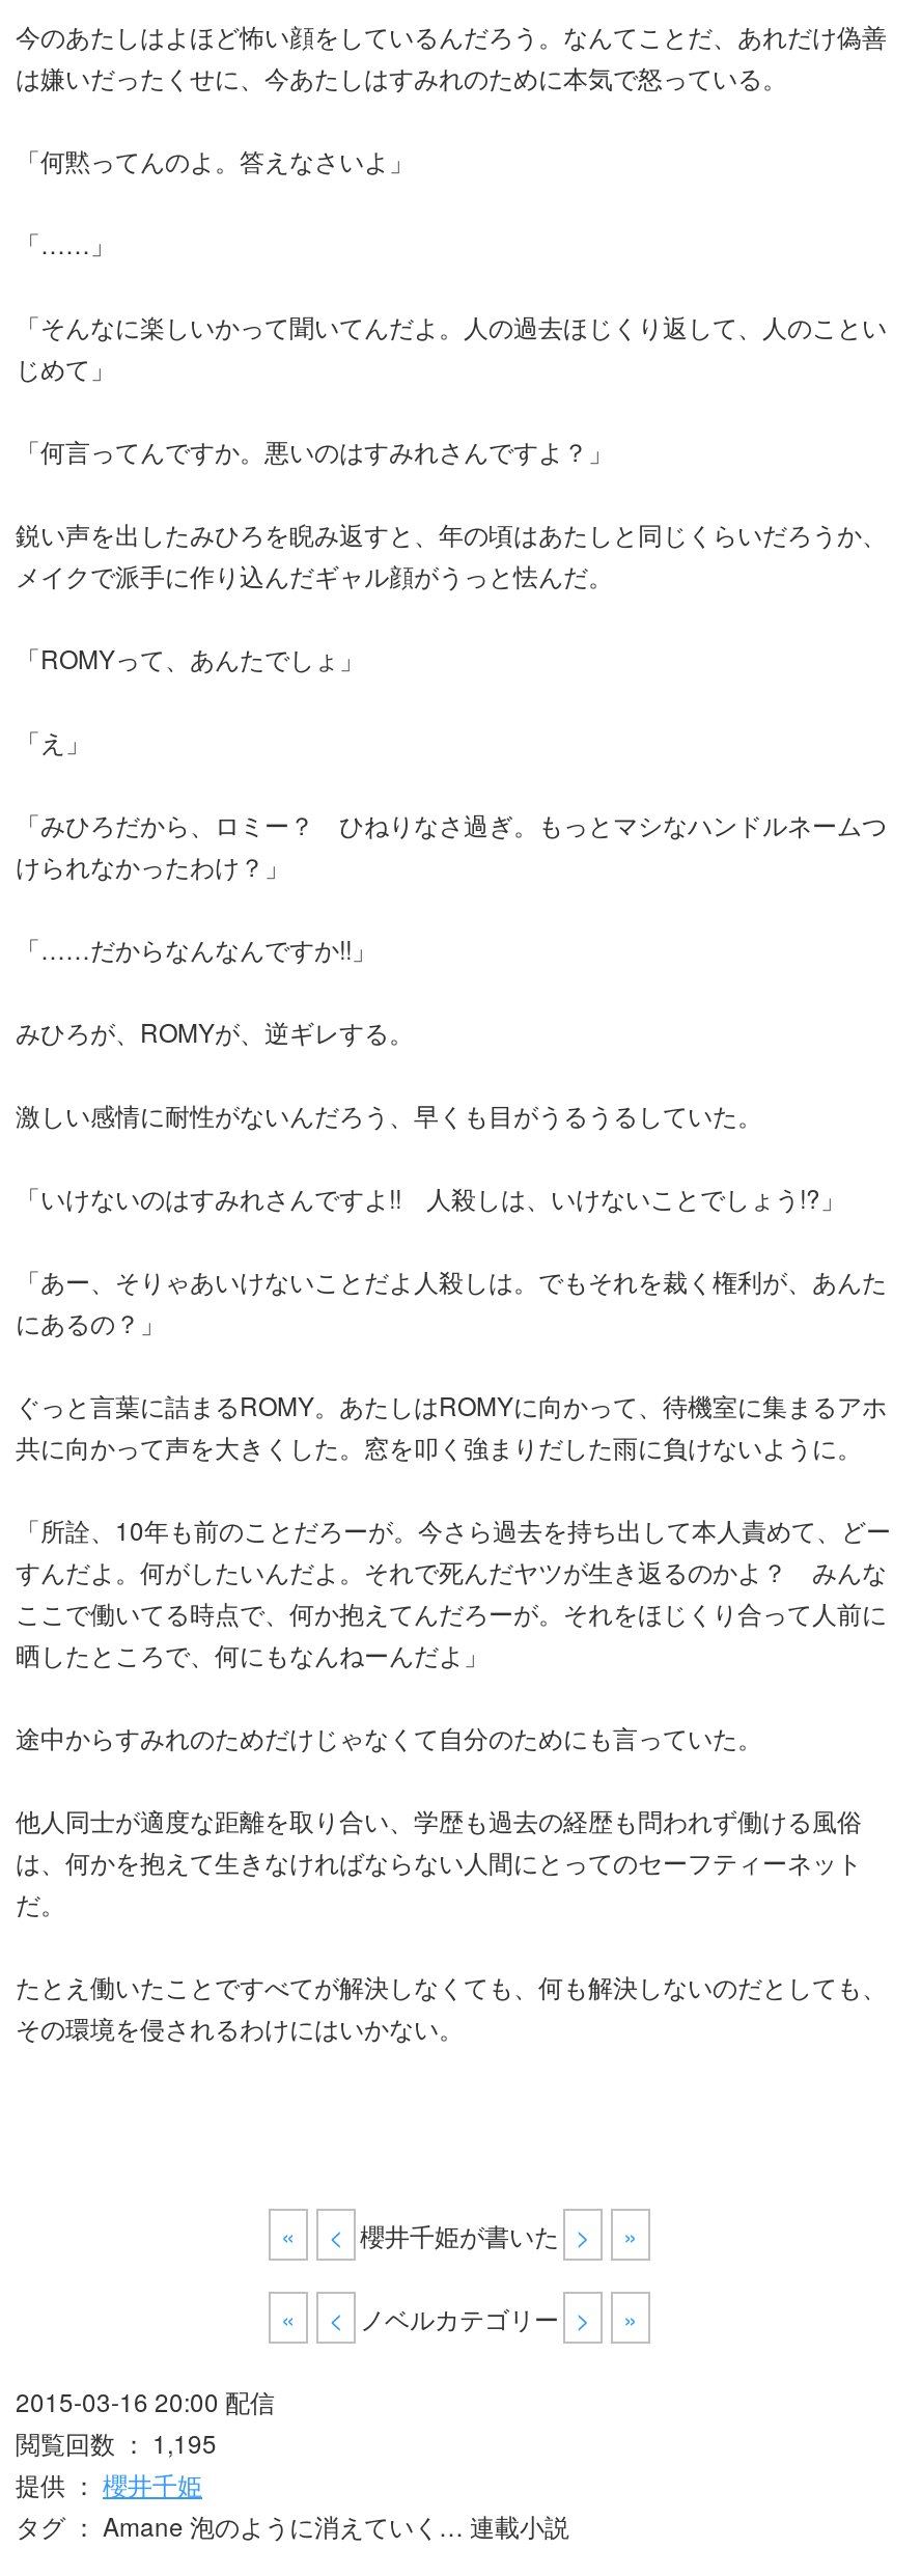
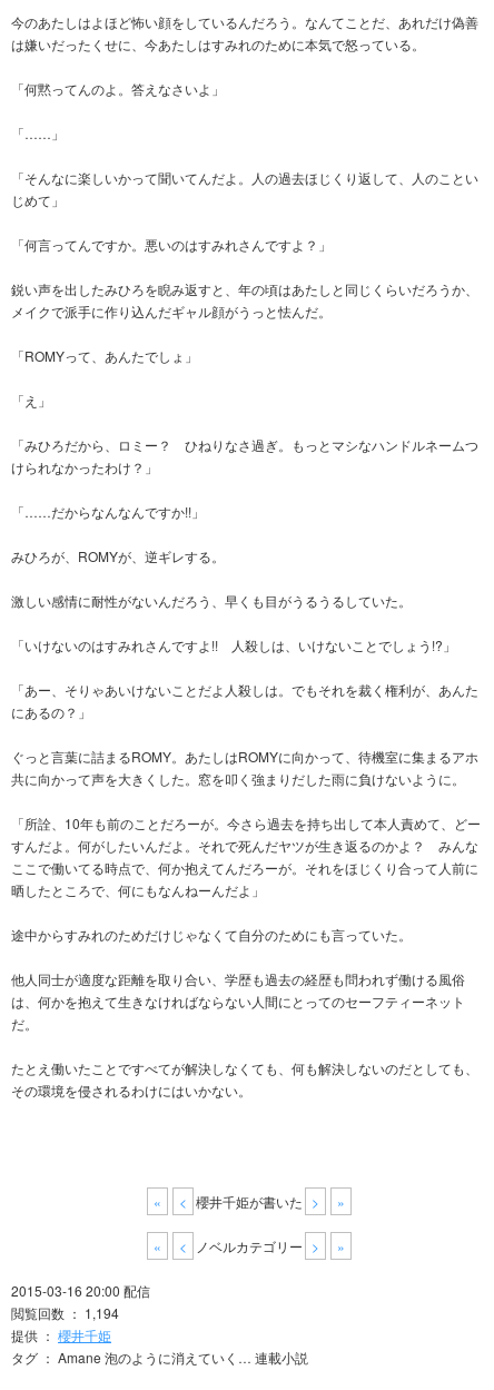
[16,2425,217,2460] 閲覧回数 ： 1,195 -> [11,1303,119,1322] 閲覧回数 ： 1,194

